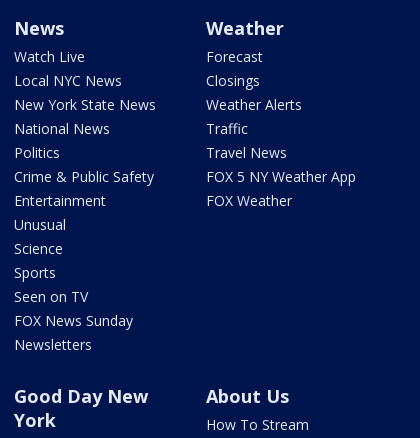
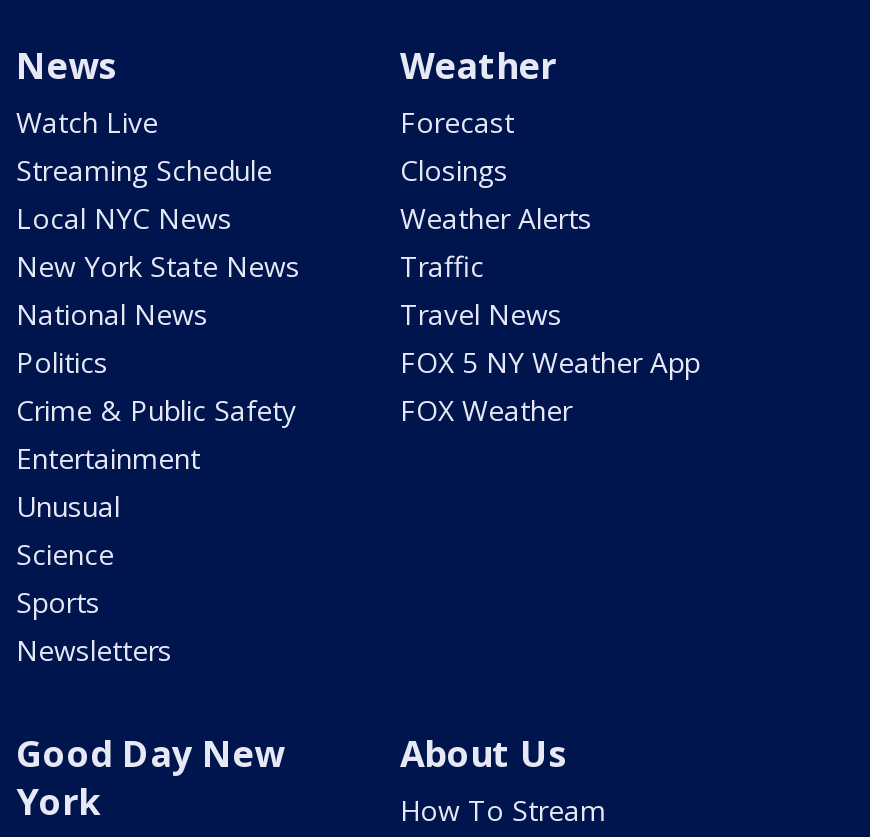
moved [14,71,156,282] -> [16,199,300,621]: Local NYC News | New York State News | National News | ... | Science | Sports
none -> [16,151,272,189] Streaming Schedule
[14,287,133,330] Seen on TV | FOX News Sunday -> none

